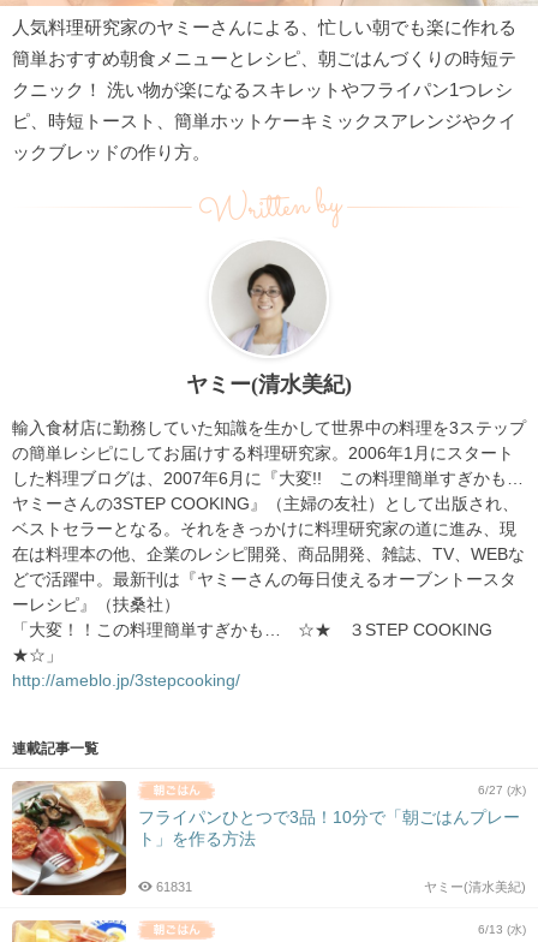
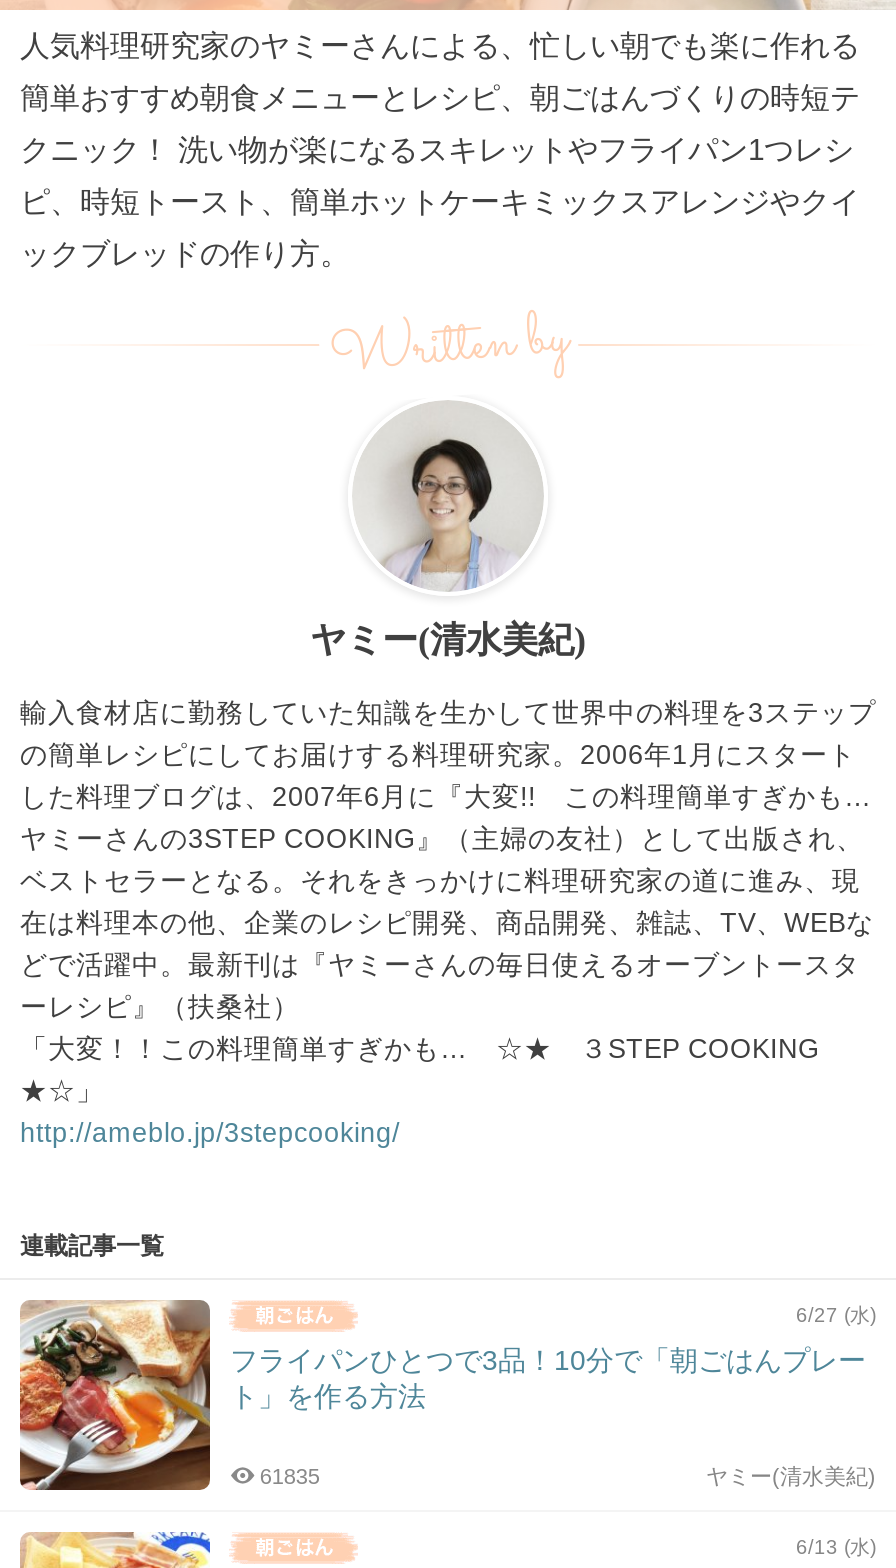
[156,879,192,894] 61831 -> [260,1463,320,1487] 61835

